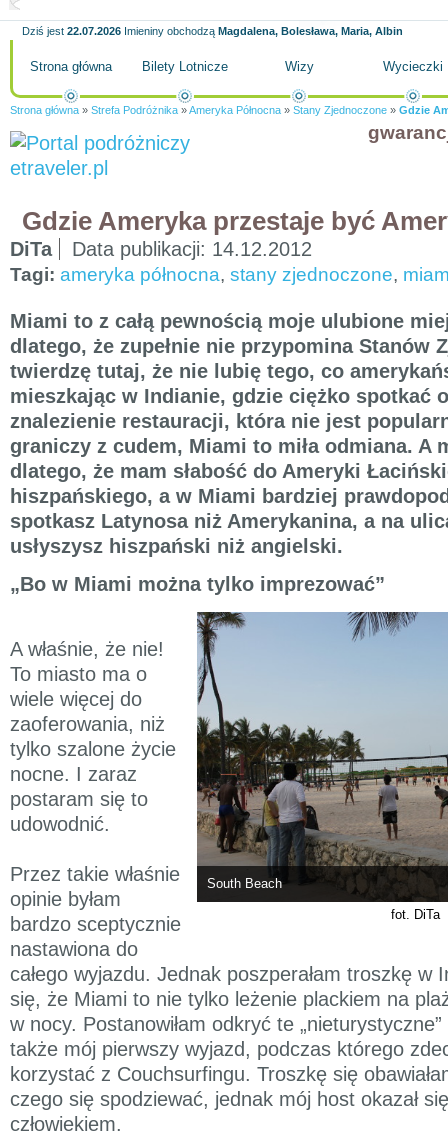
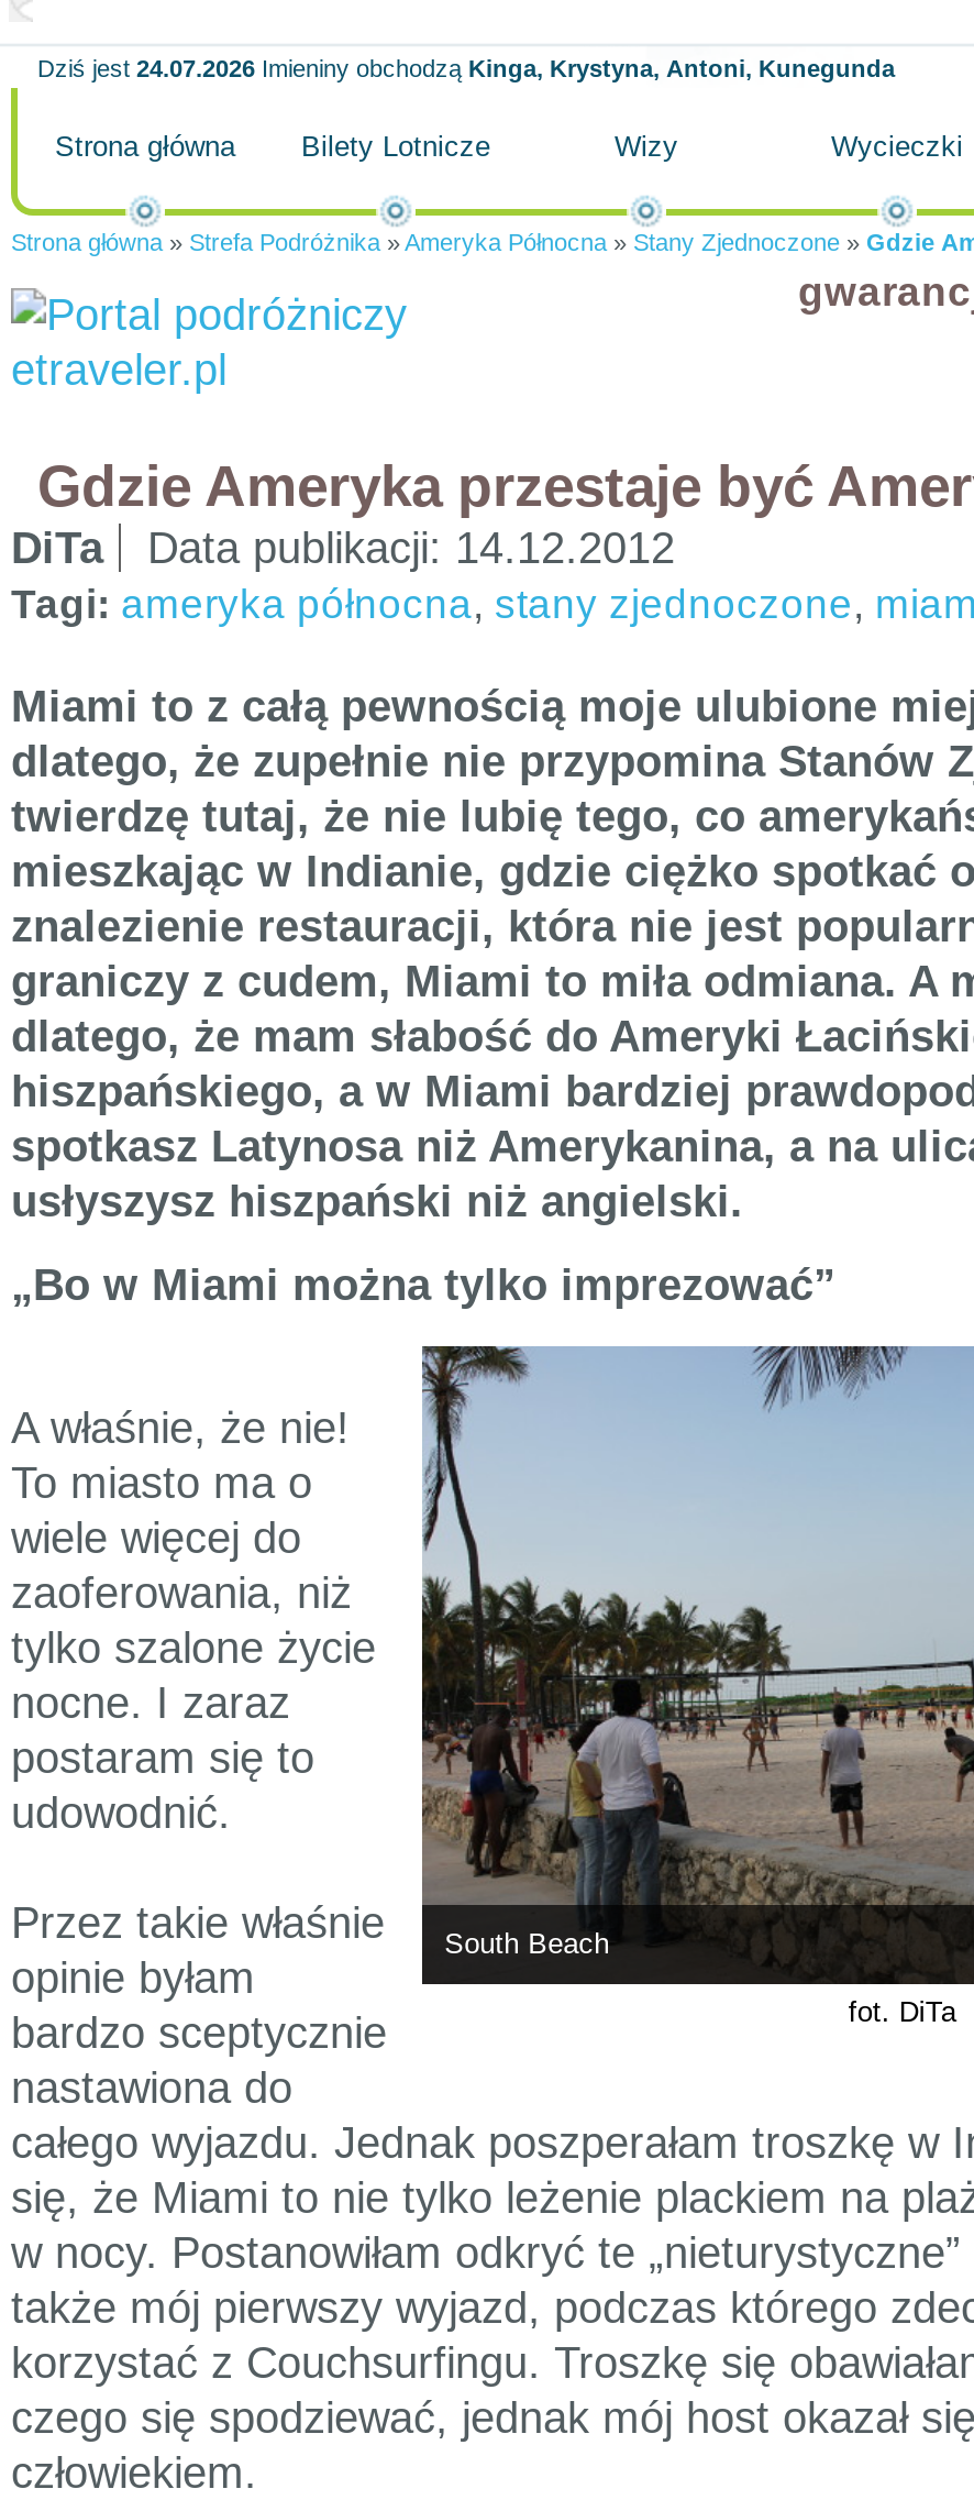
[22,25,403,37] Dziś jest 22.07.2026 Imieniny obchodzą Magdalena, Bolesława, Maria, Albin -> [37,55,895,81] Dziś jest 24.07.2026 Imieniny obchodzą Kinga, Krystyna, Antoni, Kunegunda

